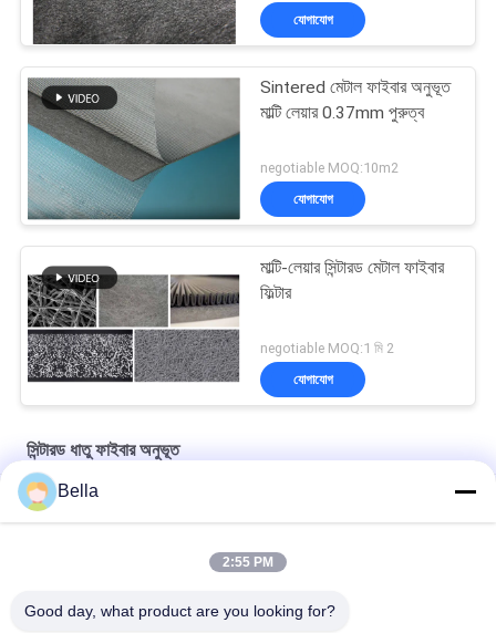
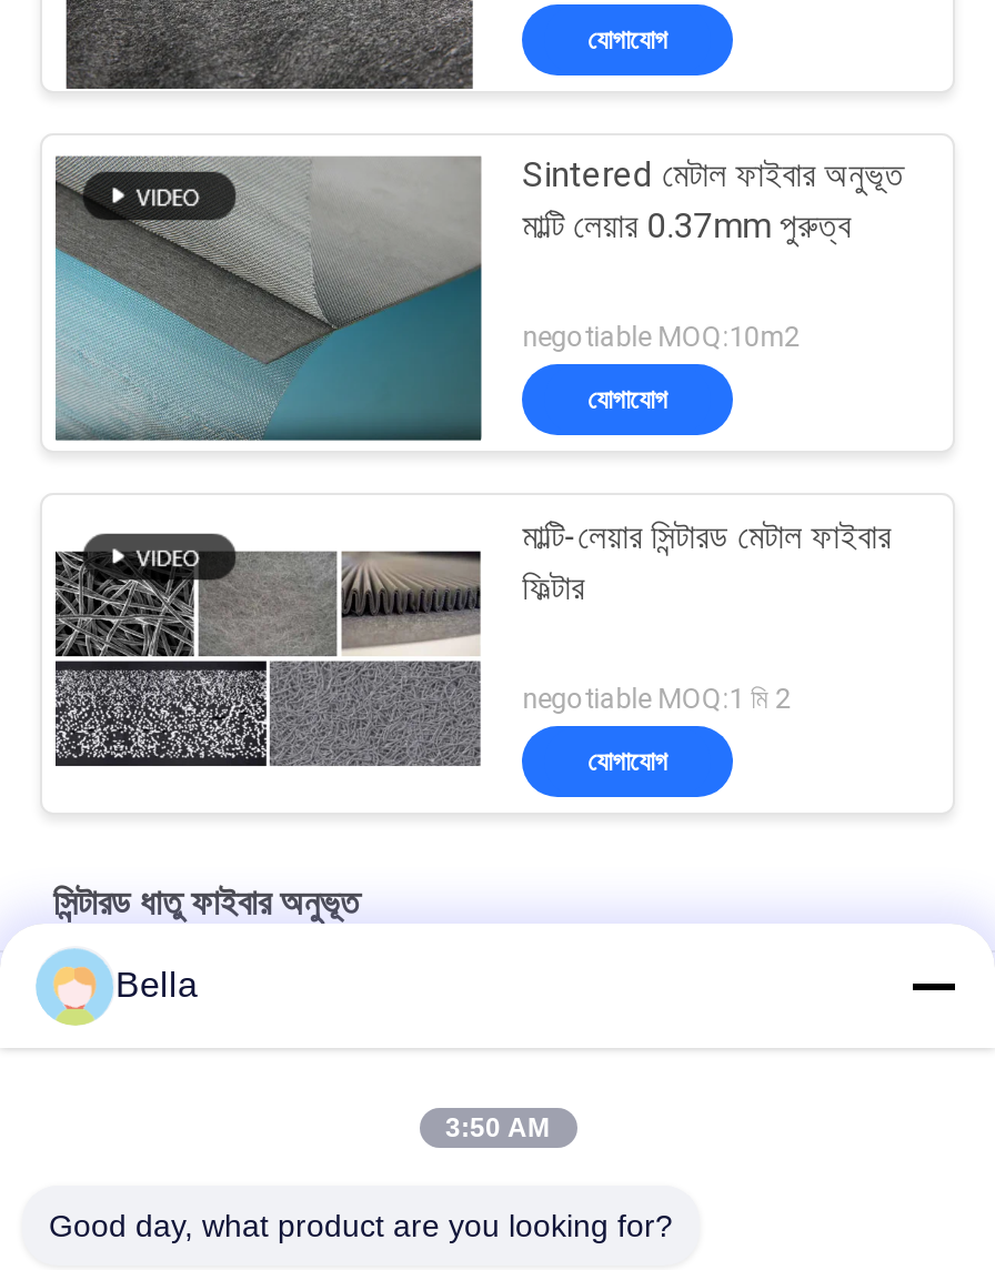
[223,554,273,570] 2:55 PM -> [445,1112,550,1143] 3:50 AM

